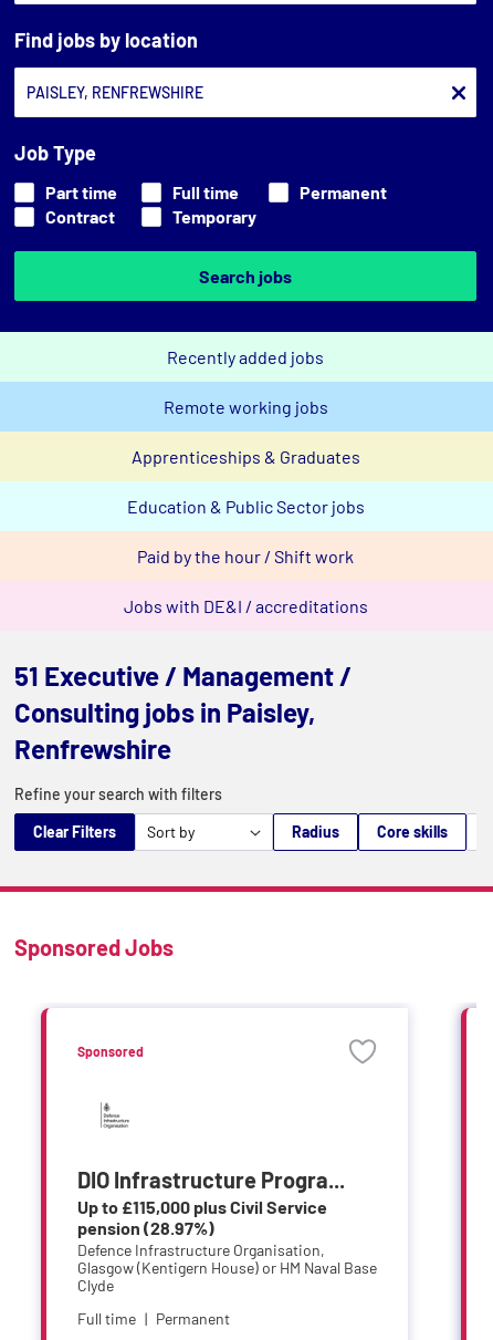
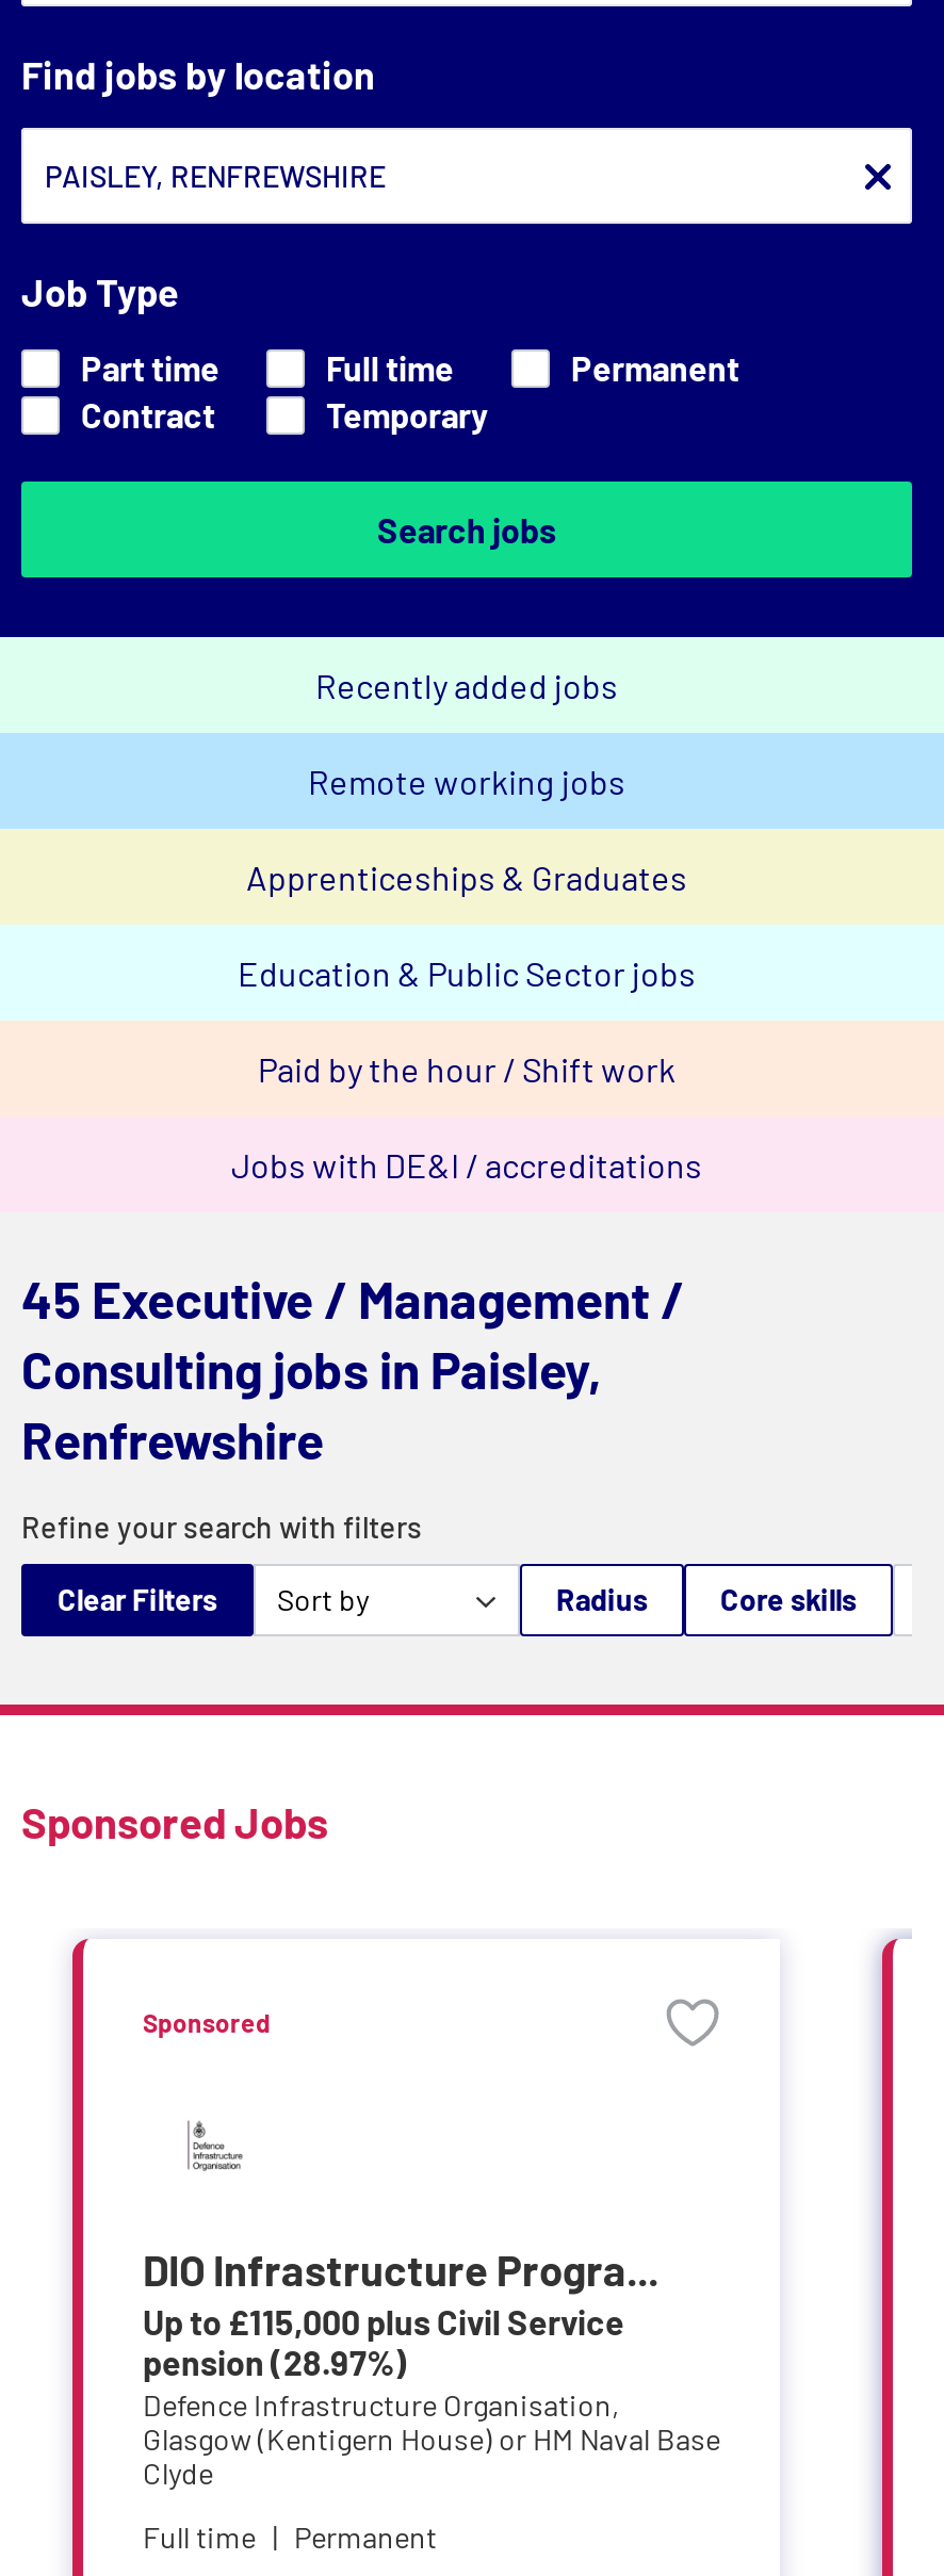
[14,659,352,692] 51 Executive / Management / -> [21,1268,684,1330] 45 Executive / Management /

